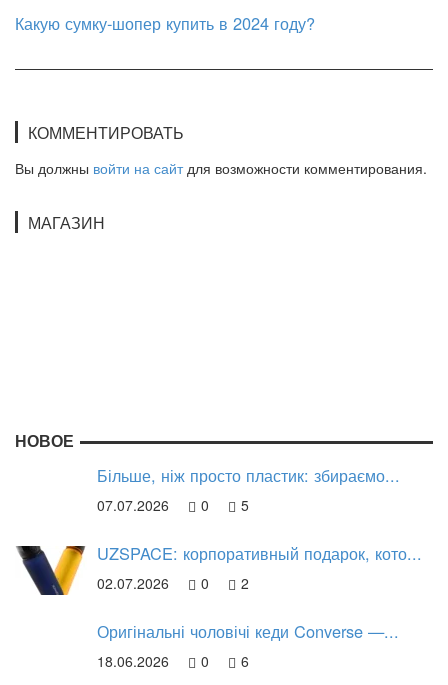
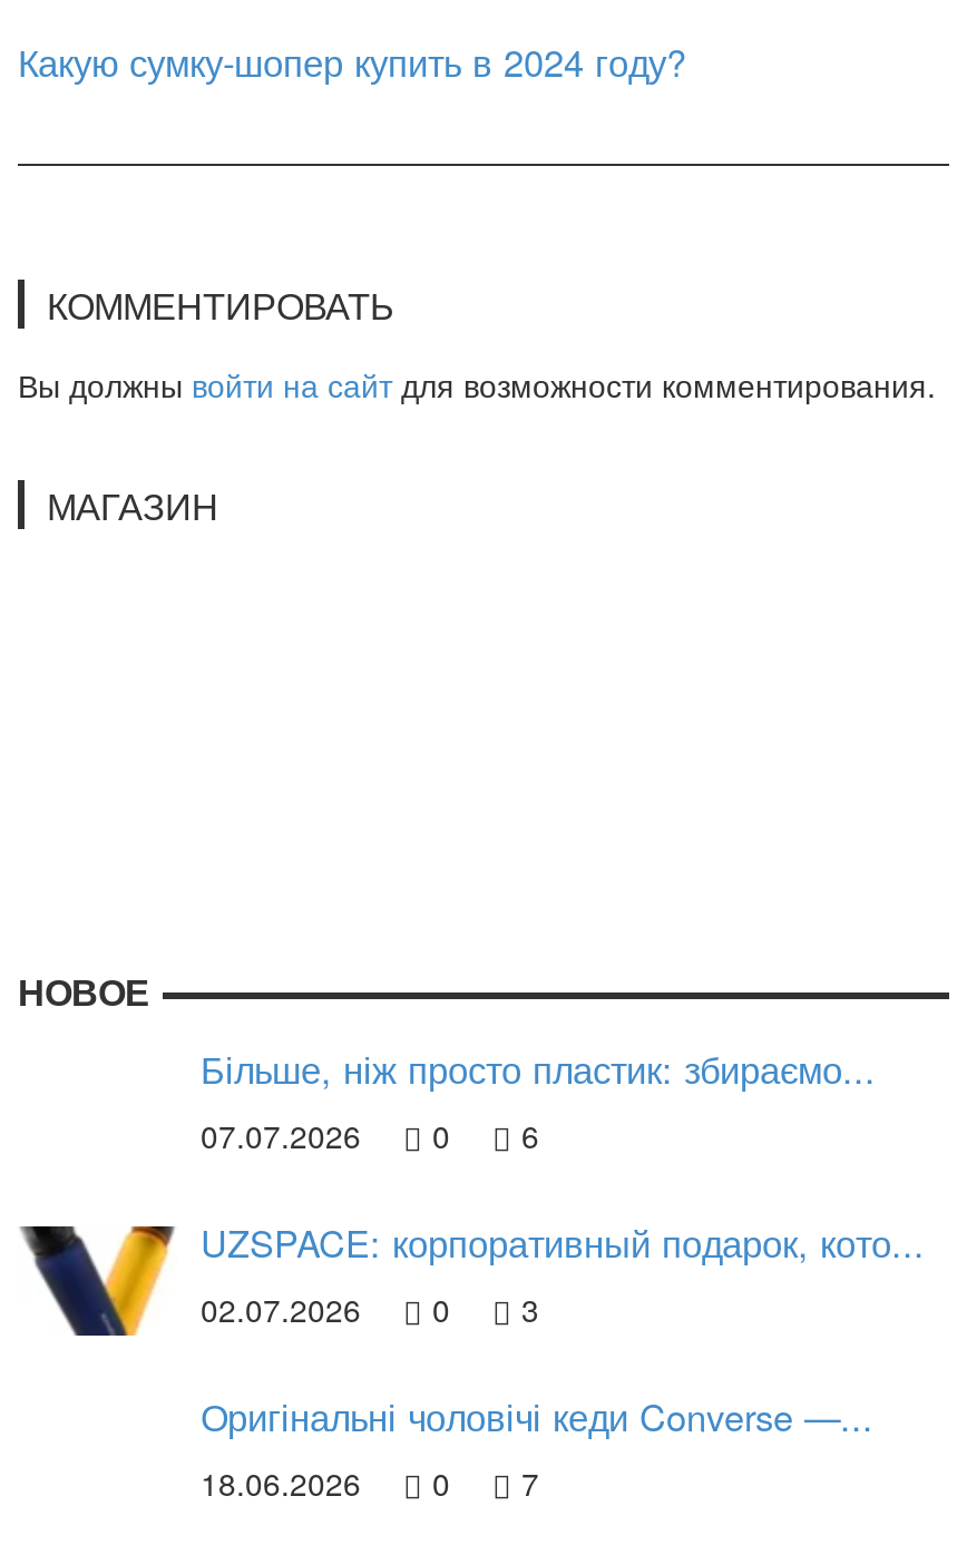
[97,495,249,515] 07.07.2026 0 5 -> [201,1112,539,1157] 07.07.2026 0 6
[97,573,249,593] 02.07.2026 0 2 -> [201,1286,539,1331] 02.07.2026 0 3
[97,651,249,671] 18.06.2026 0 6 -> [201,1460,539,1504] 18.06.2026 0 7

